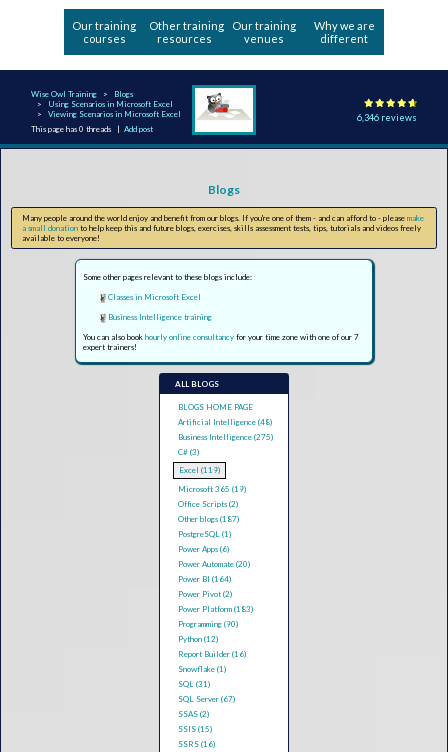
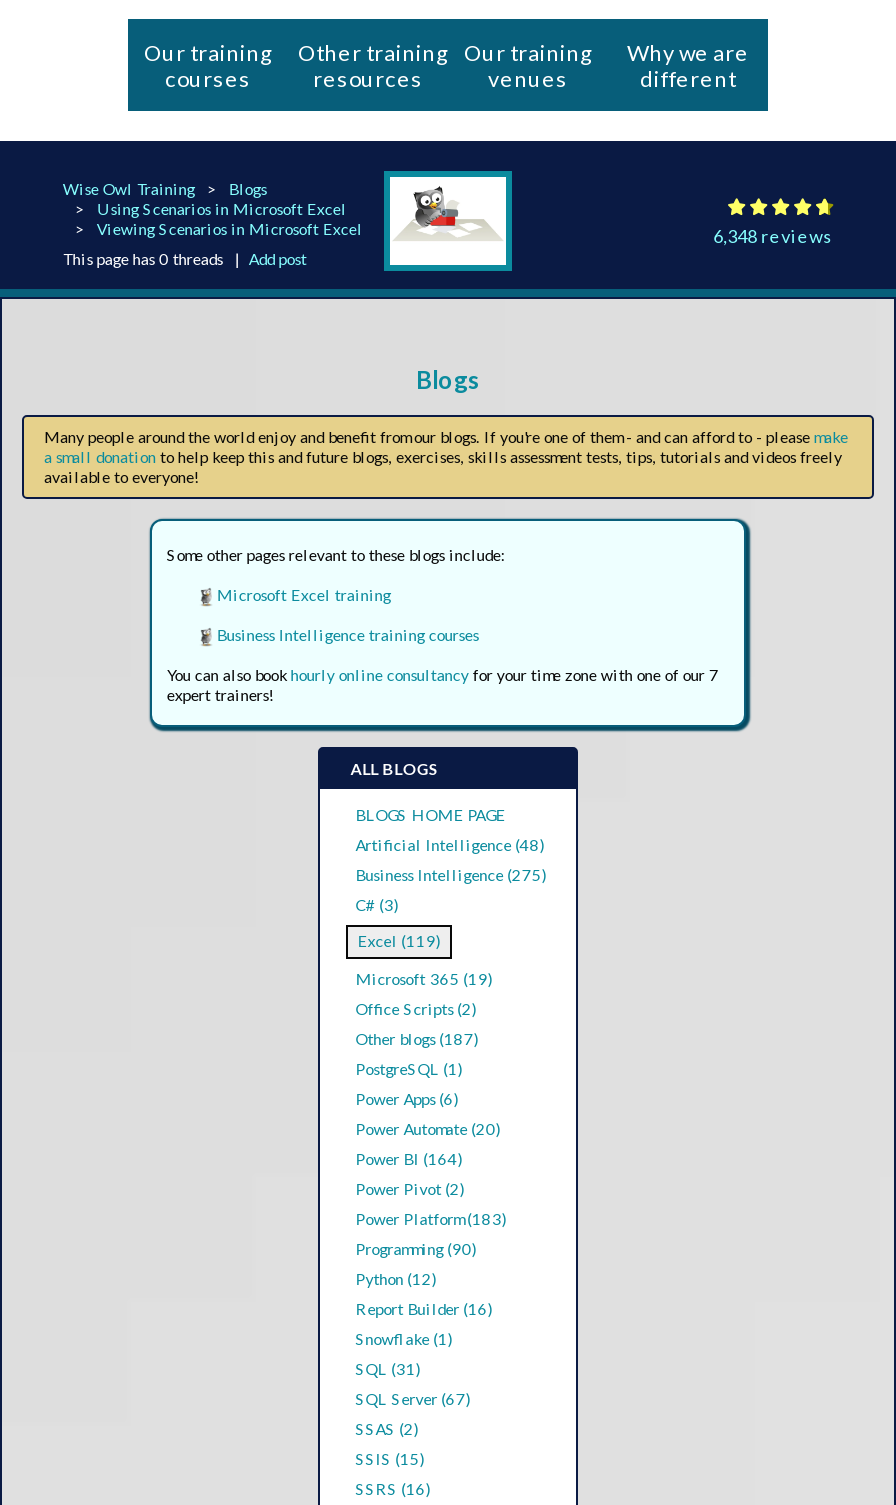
[357,112,417,123] 6,346 reviews -> [713,225,833,247] 6,348 reviews
[108,292,201,302] Classes in Microsoft Excel -> [217,585,391,605] Microsoft Excel training
[108,312,212,322] Business Intelligence training -> [217,625,479,645] Business Intelligence training courses

